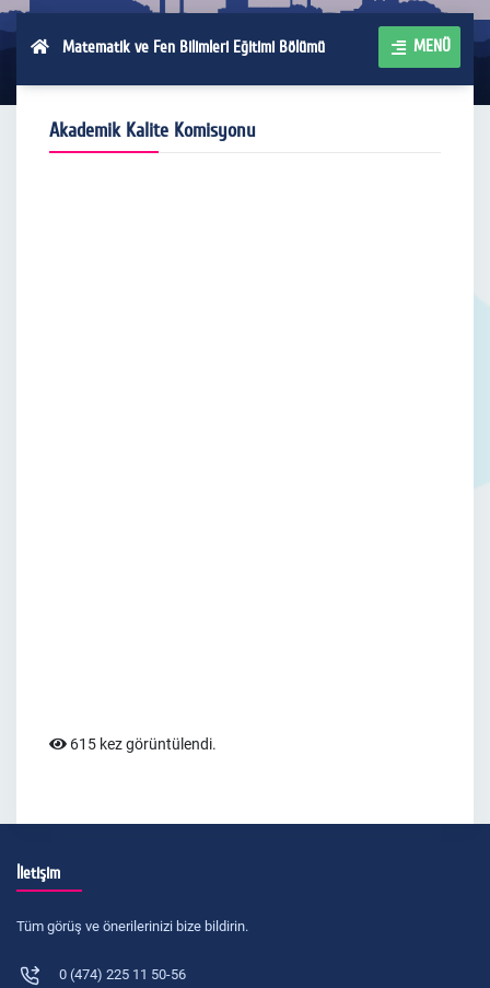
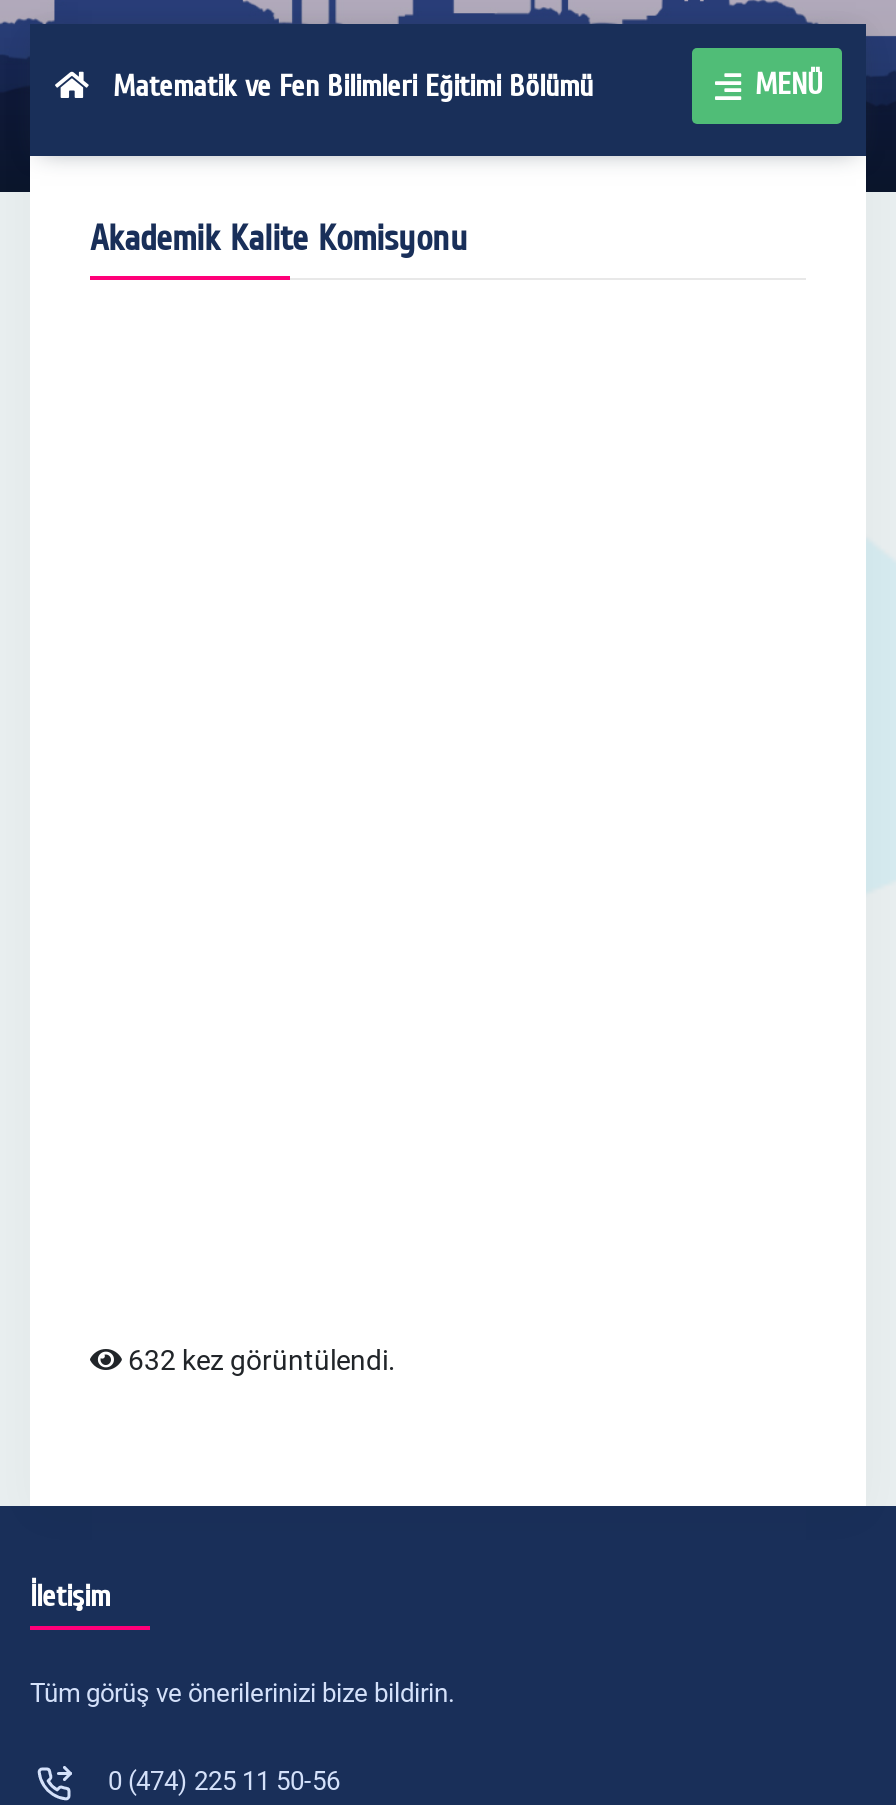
[67,735,217,753] 615 kez görüntülendi. -> [122,1344,396,1376] 632 kez görüntülendi.

